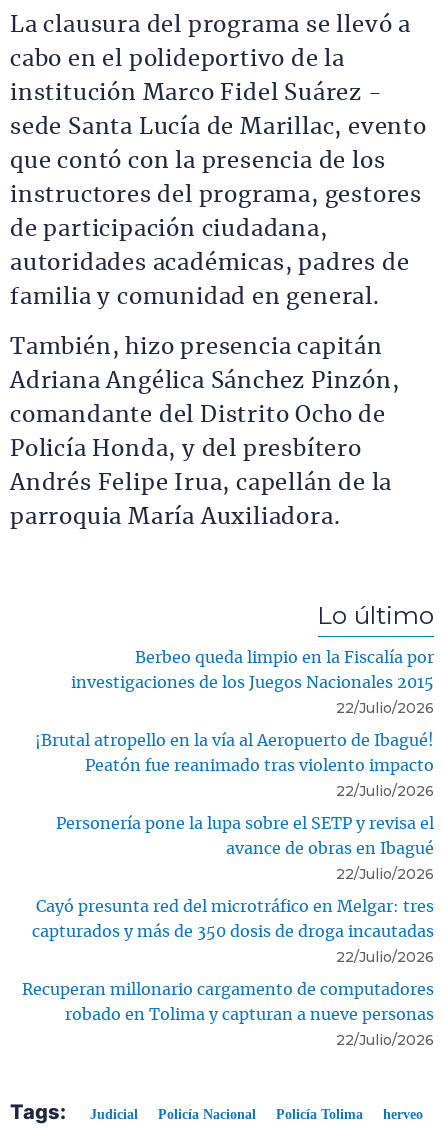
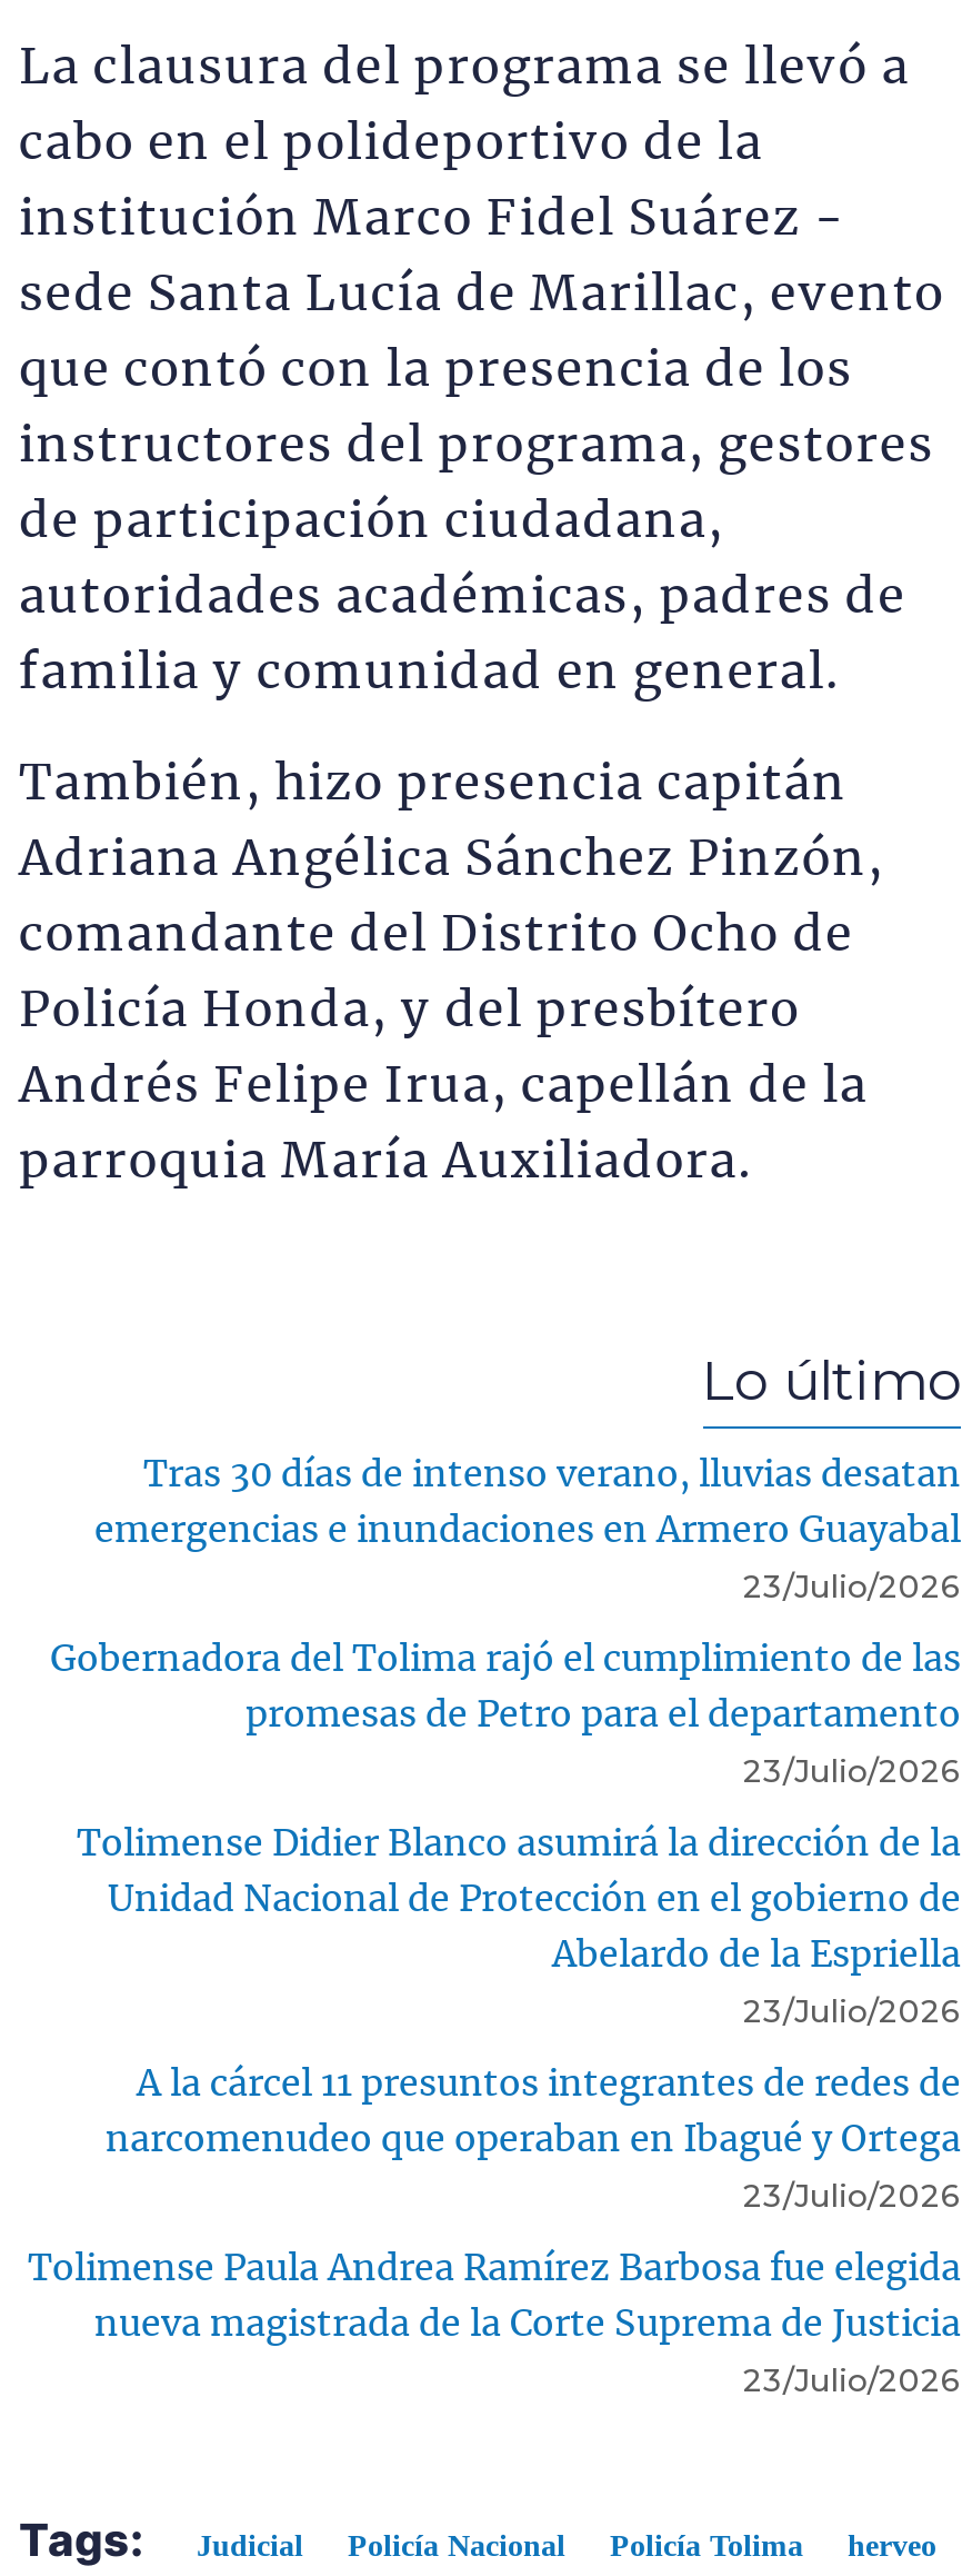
[22,650,434,1049] Berbeo queda limpio en la Fiscalía por | investigaciones de los Juegos Nacionales 2015 | 22/Julio/2026 | ¡Brutal atropello en la vía al Aeropuerto de Ibagué! | Peatón fue reanimado tras violento impacto | 22/Julio/2026 | Personería pone la lupa sobre el SETP y revisa el | avance de obras en Ibagué | 22/Julio/2026 | Cayó presunta red del microtráfico en Melgar: tres | capturados y más de 350 dosis de droga incautadas | 22/Julio/2026 | Recuperan millonario cargamento de computadores | robado en Tolima y capturan a nueve personas | 22/Julio/2026 -> [28,1458,961,2400] Tras 30 días de intenso verano, lluvias desatan | emergencias e inundaciones en Armero Guayabal | 23/Julio/2026 | Gobernadora del Tolima rajó el cumplimiento de las | promesas de Petro para el departamento | 23/Julio/2026 | Tolimense Didier Blanco asumirá la dirección de la | Unidad Nacional de Protección en el gobierno de | Abelardo de la Espriella | 23/Julio/2026 | A la cárcel 11 presuntos integrantes de redes de | narcomenudeo que operaban en Ibagué y Ortega | 23/Julio/2026 | Tolimense Paula Andrea Ramírez Barbosa fue elegida | nueva magistrada de la Corte Suprema de Justicia | 23/Julio/2026

